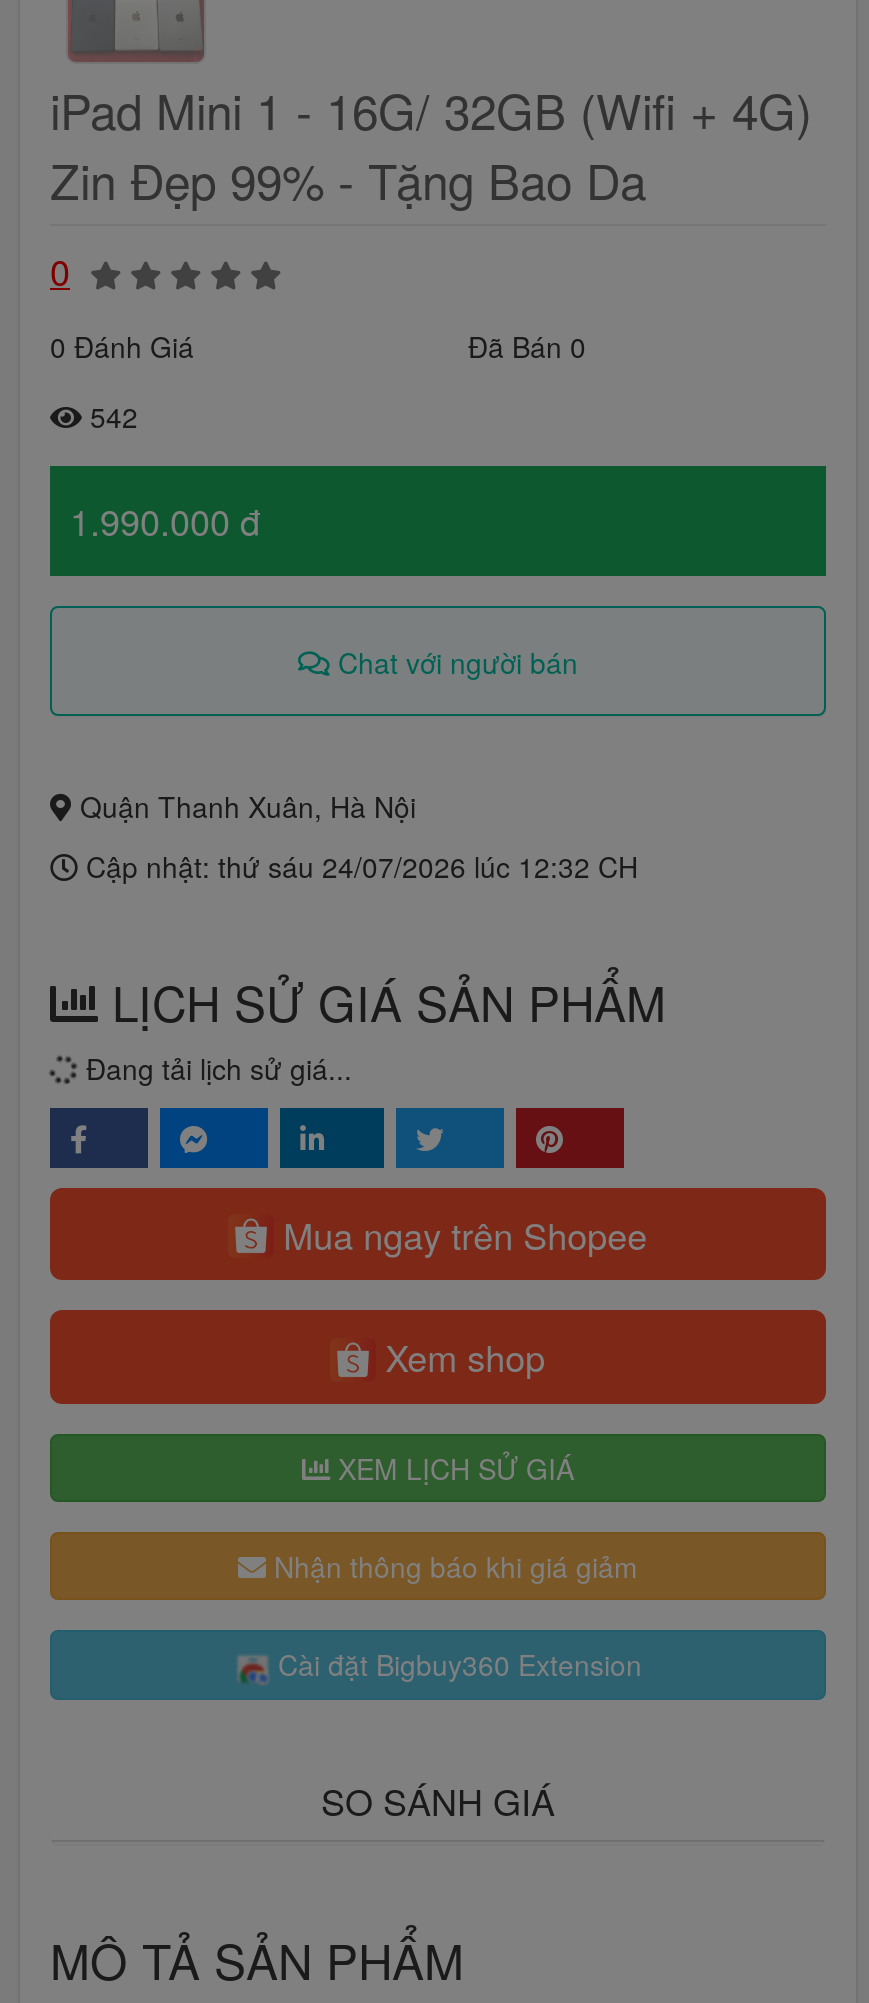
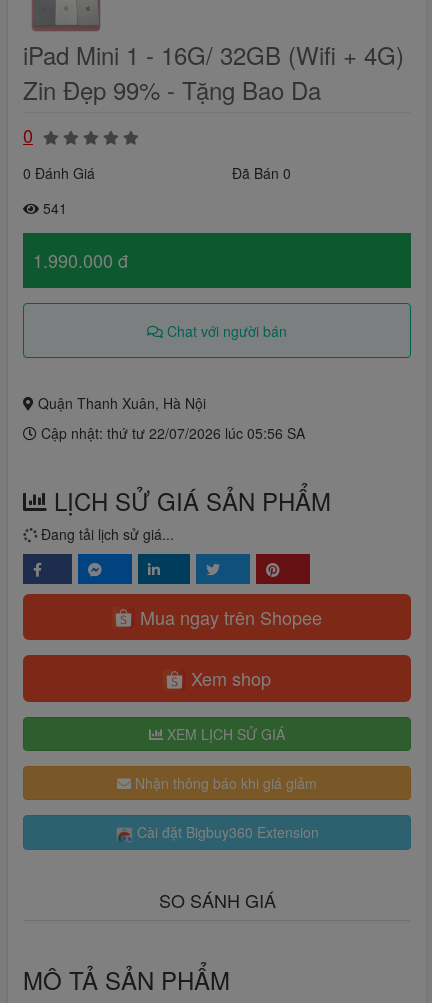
[82,396,138,436] 542 -> [39,198,67,218] 541
[78,846,638,886] Cập nhật: thứ sáu 24/07/2026 lúc 12:32 CH -> [37,423,305,443] Cập nhật: thứ tư 22/07/2026 lúc 05:56 SA

